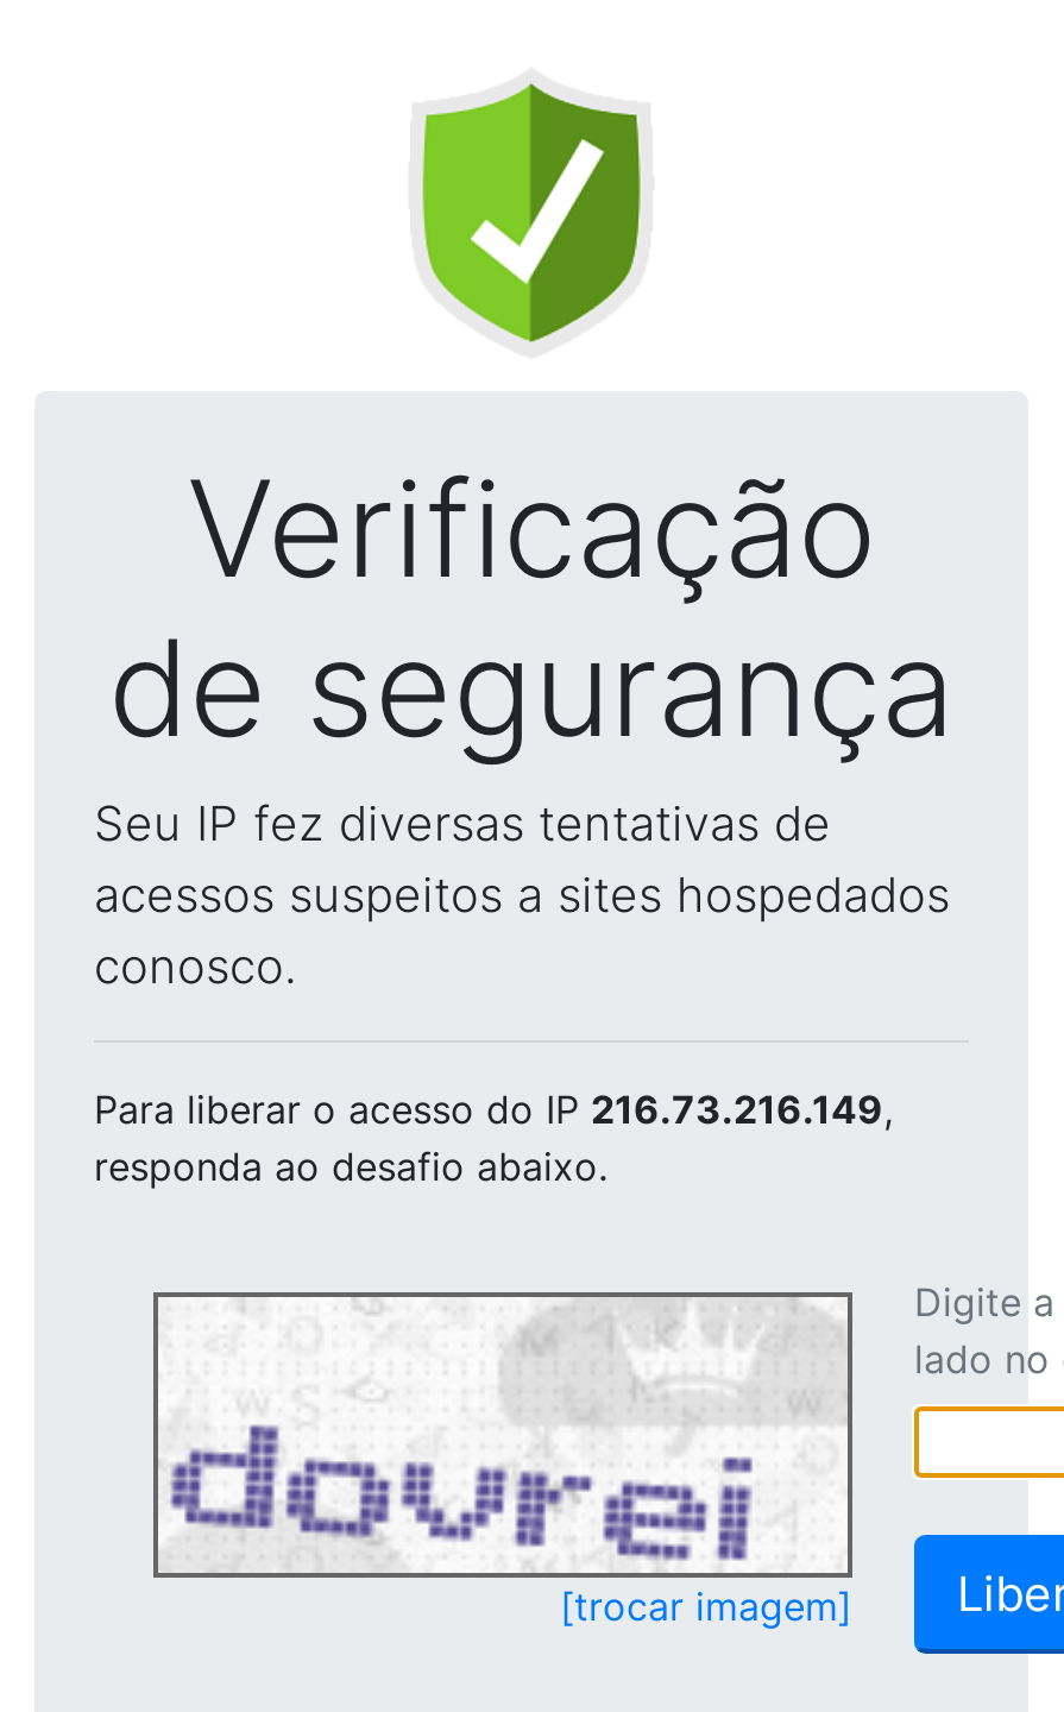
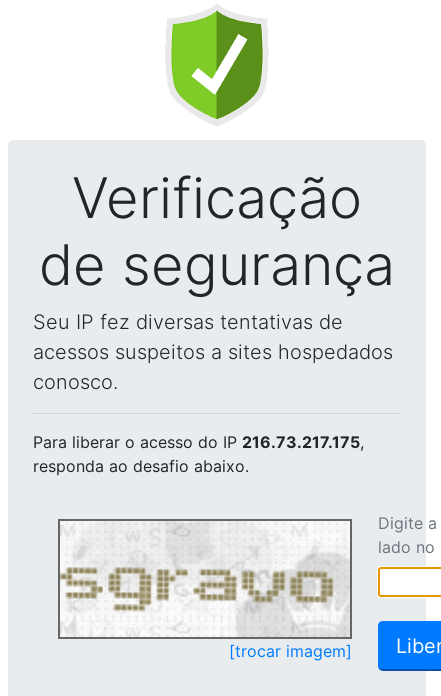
[94,1085,893,1133] Para liberar o acesso do IP 216.73.216.149, -> [33,432,364,452] Para liberar o acesso do IP 216.73.217.175,
[158,1302,843,1568] [image] -> [61,523,348,634] [image]

